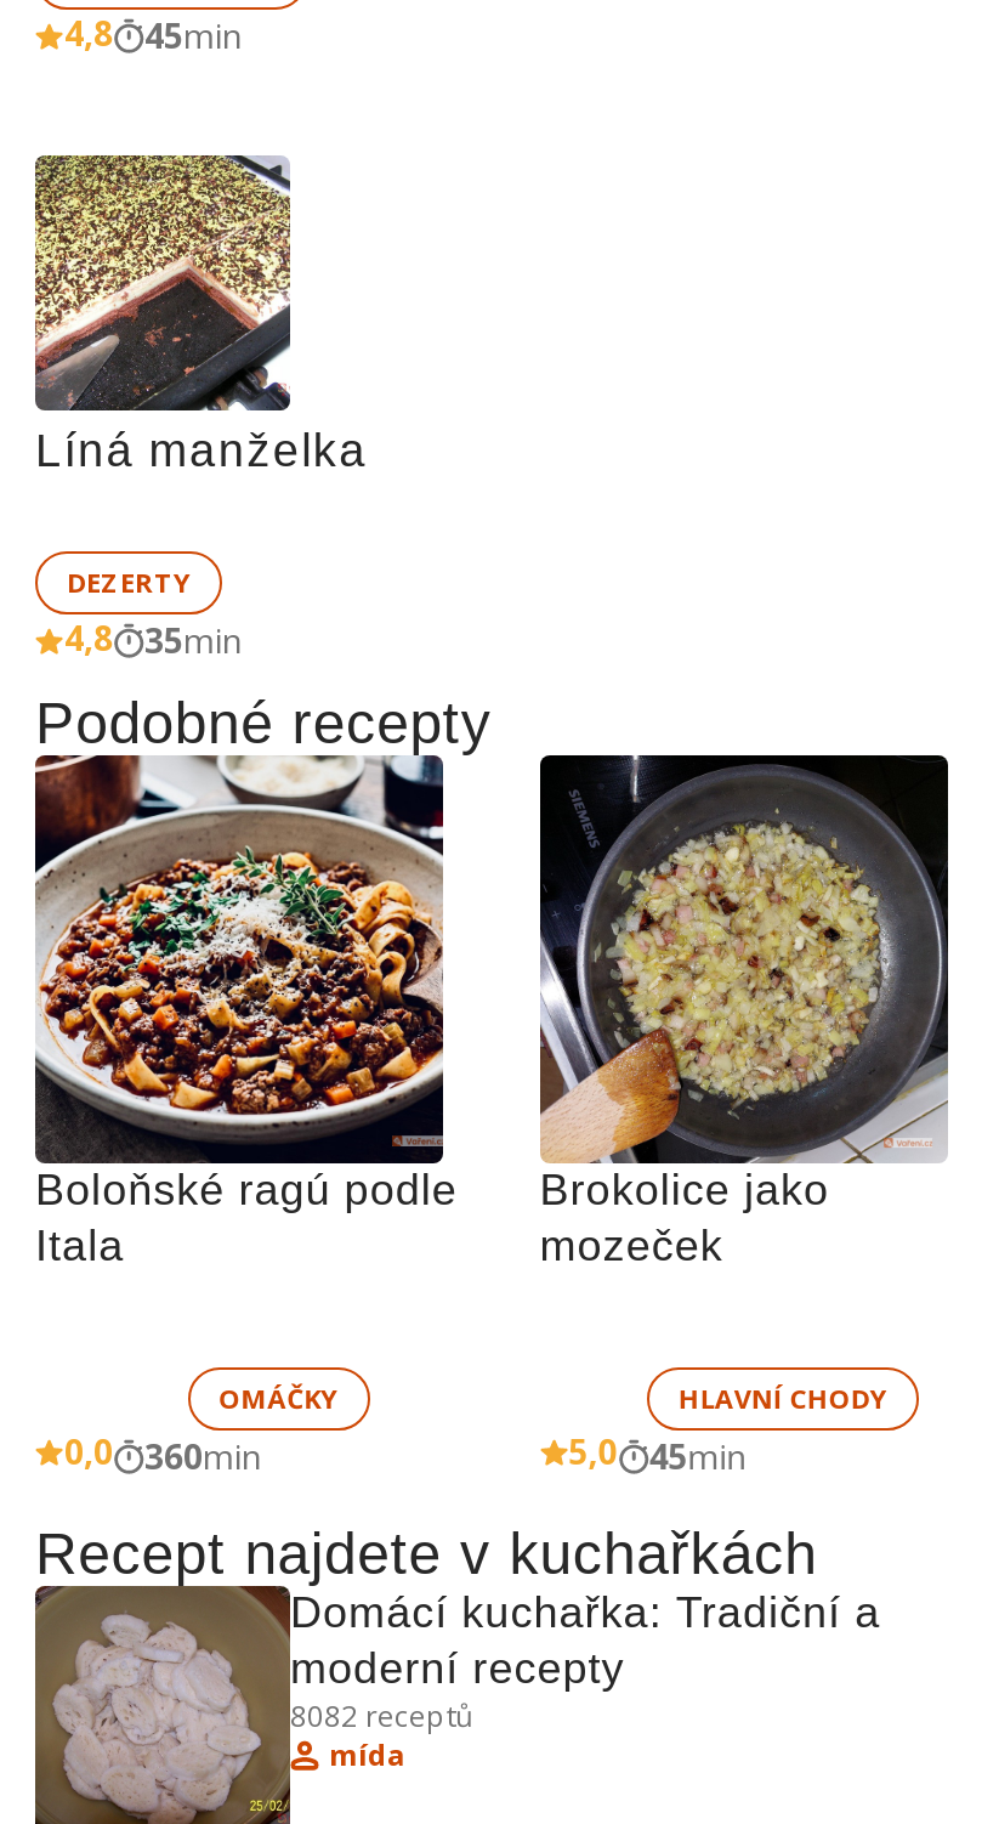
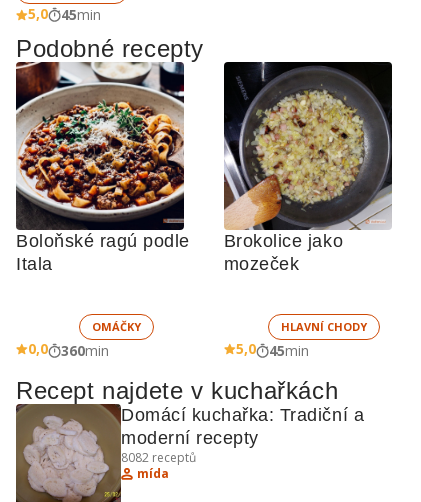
[64,10,242,58] 4,8 45min -> [28,4,101,24] 5,0 45min
[33,153,368,663] [image] | Líná manželka | DEZERTY | 4,8 | 35min -> none

